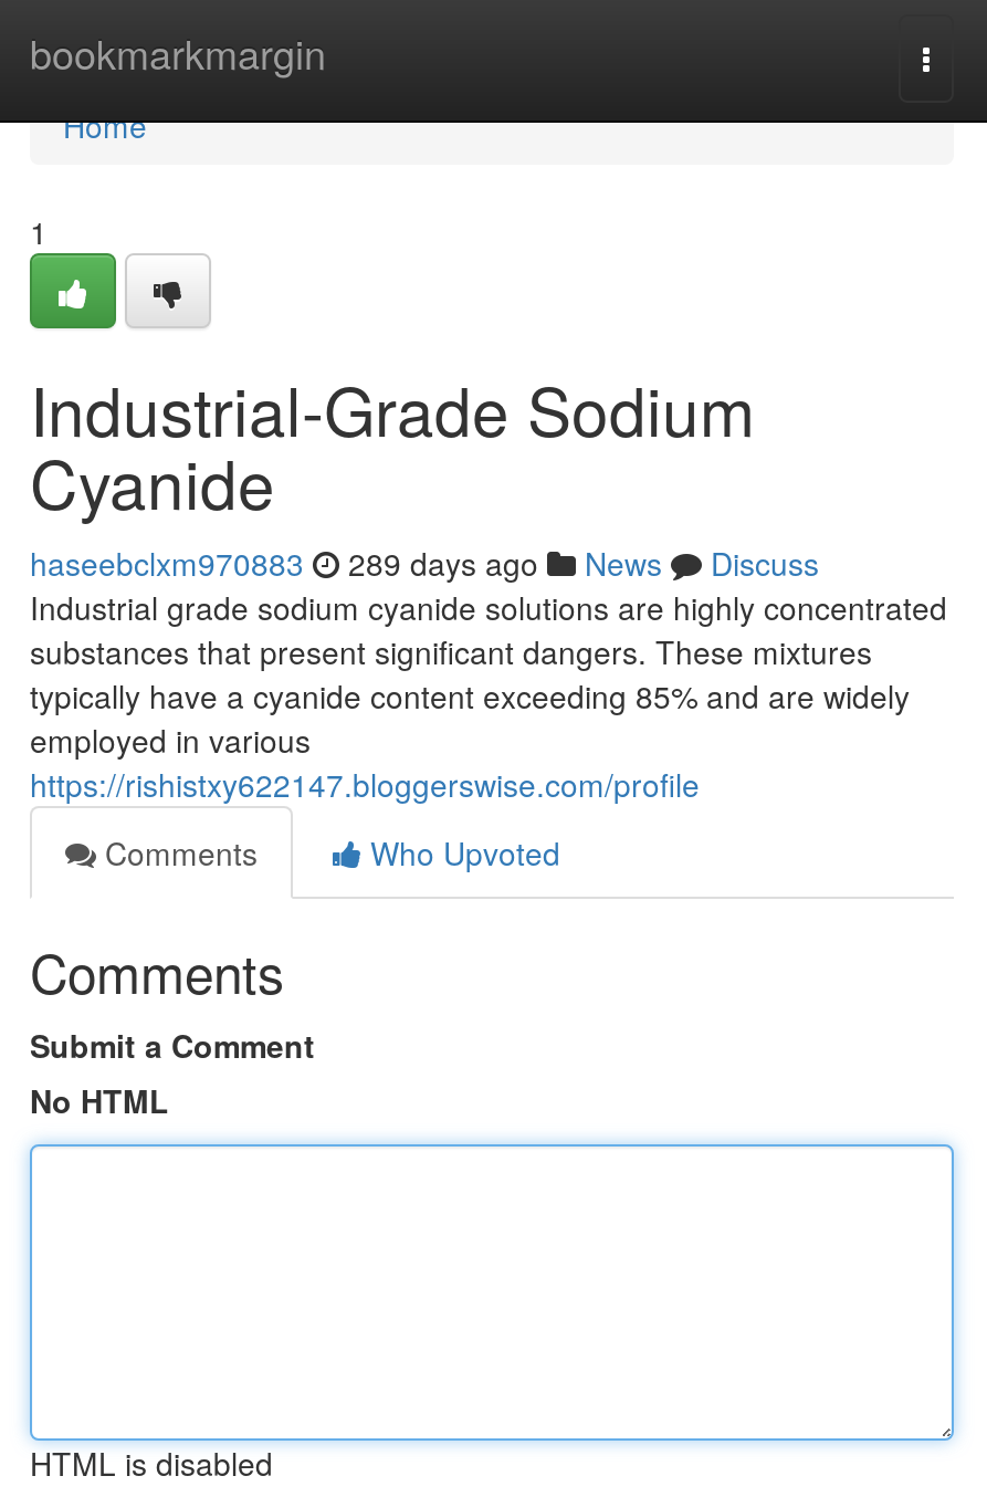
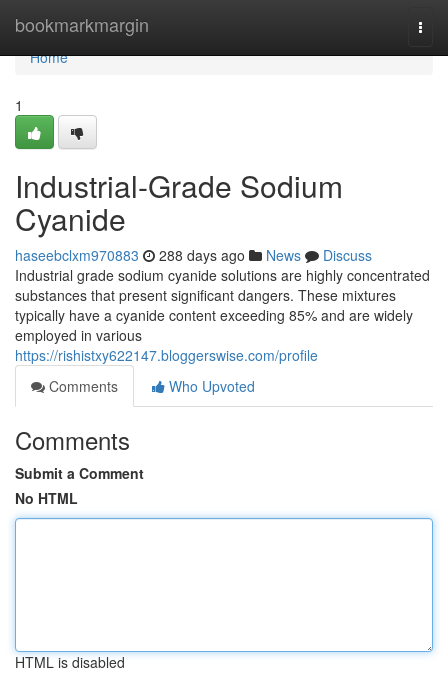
[30,541,819,585] haseebclxm970883 289 days ago News Discuss -> [15,245,372,265] haseebclxm970883 288 days ago News Discuss

